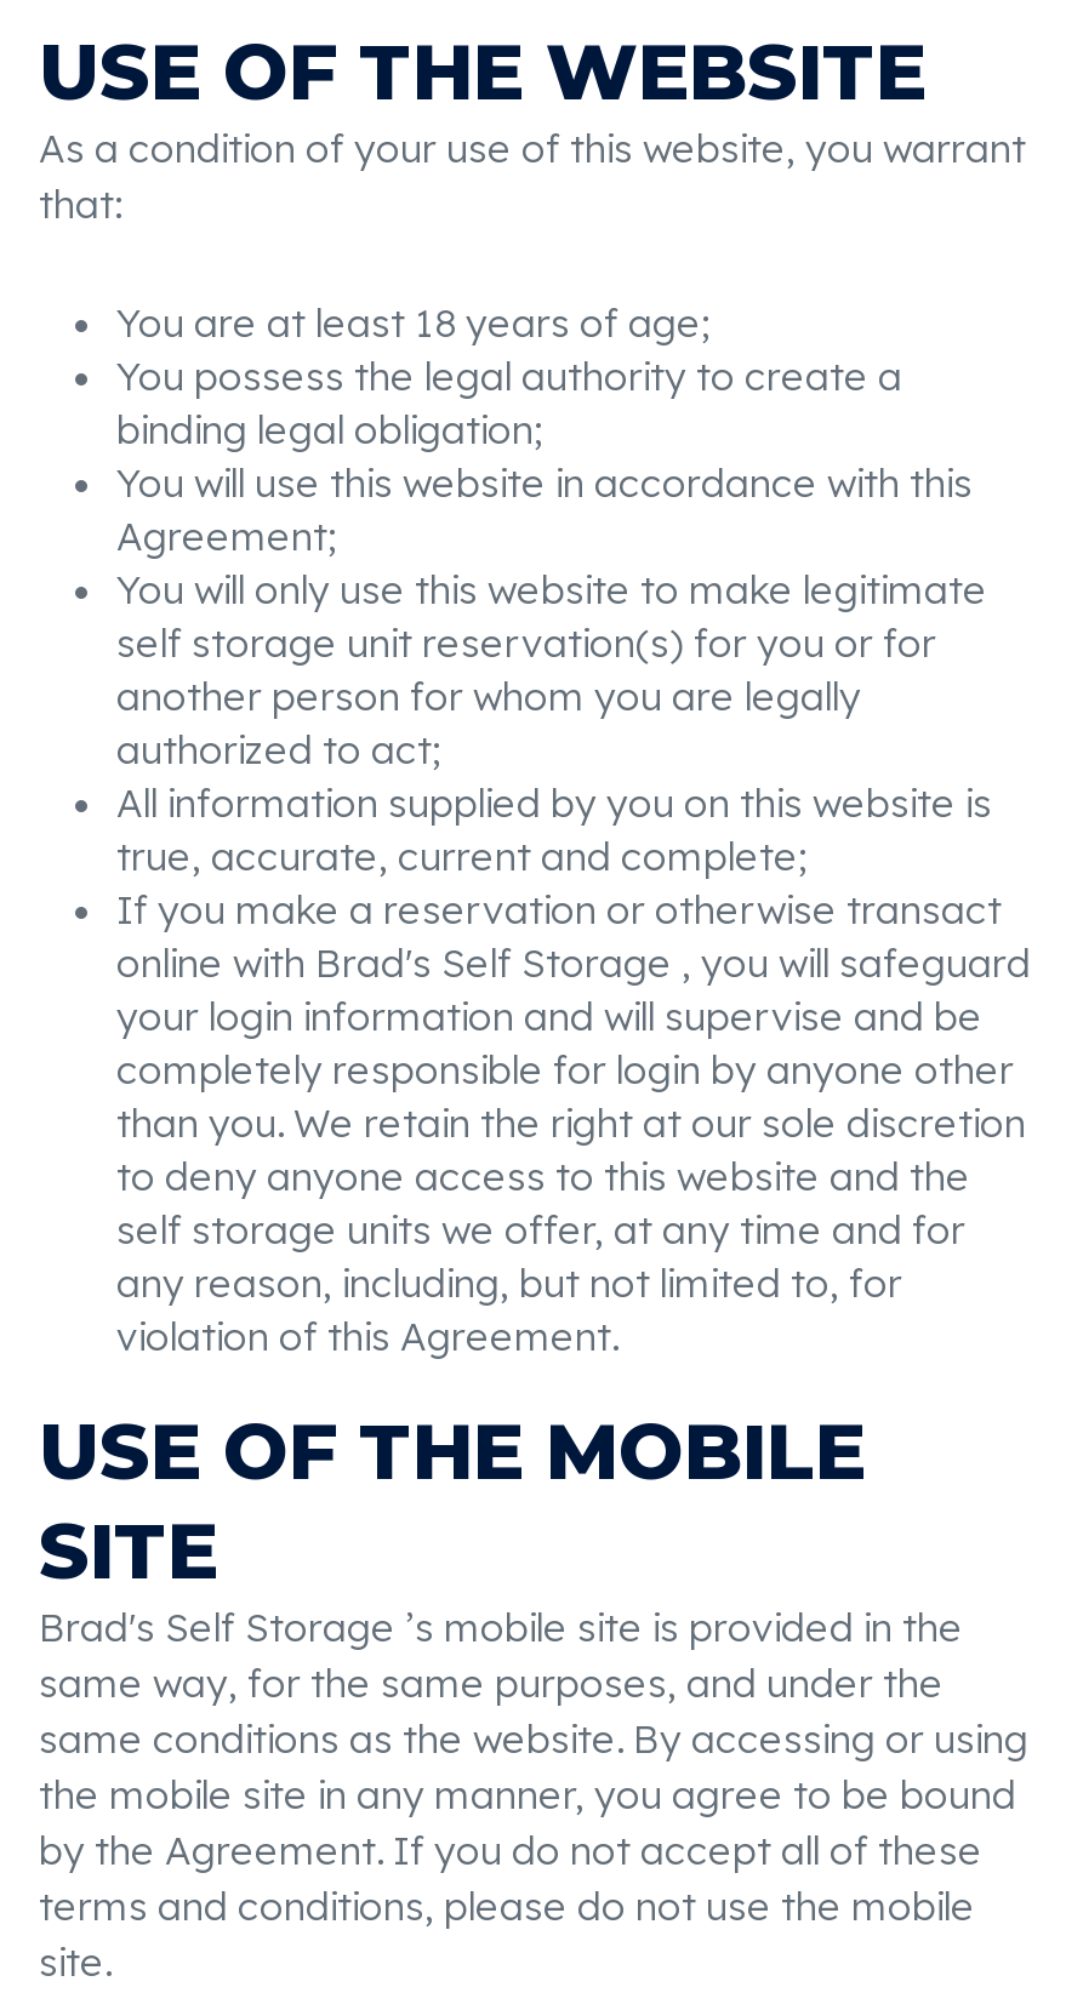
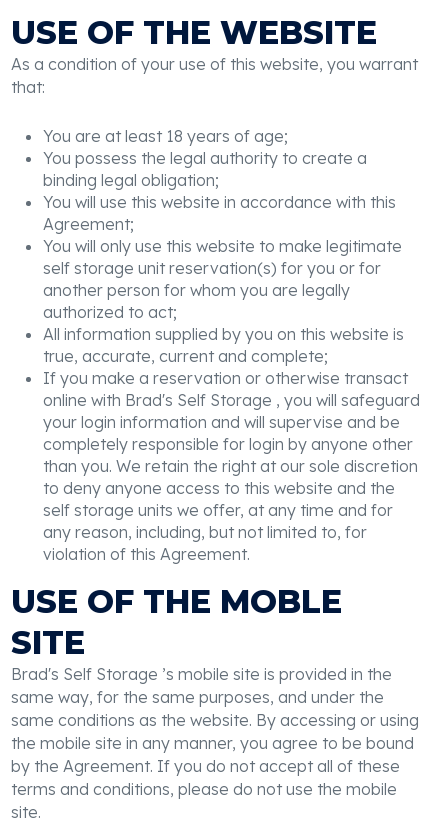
[39,1404,866,1499] USE OF THE MOBILE -> [11,582,342,621] USE OF THE MOBLE

